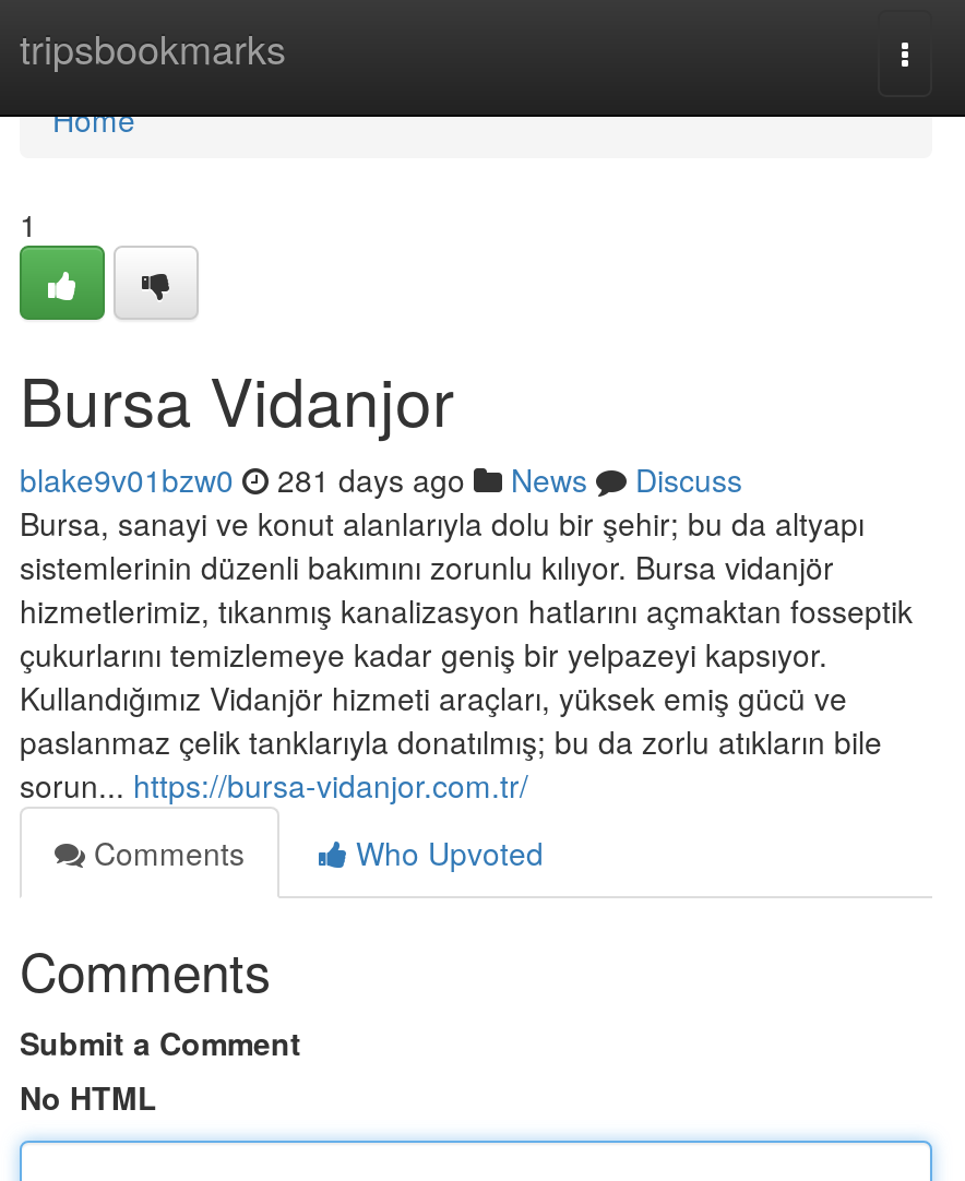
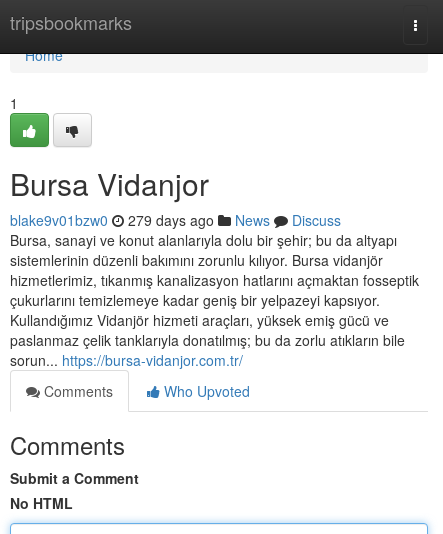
[20,457,742,501] blake9v01bzw0 281 days ago News Discuss -> [10,210,341,230] blake9v01bzw0 279 days ago News Discuss

